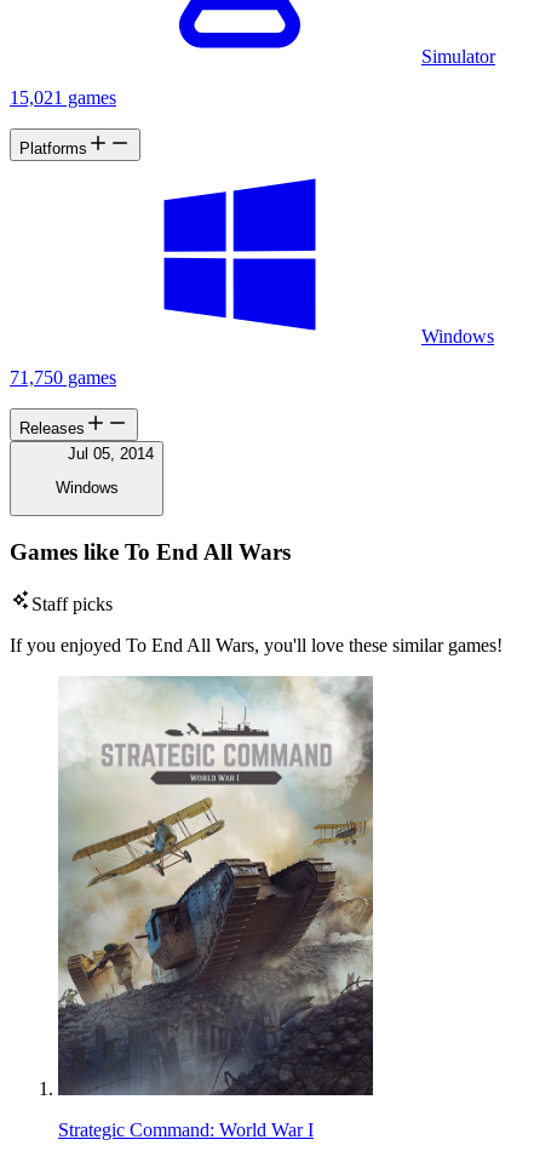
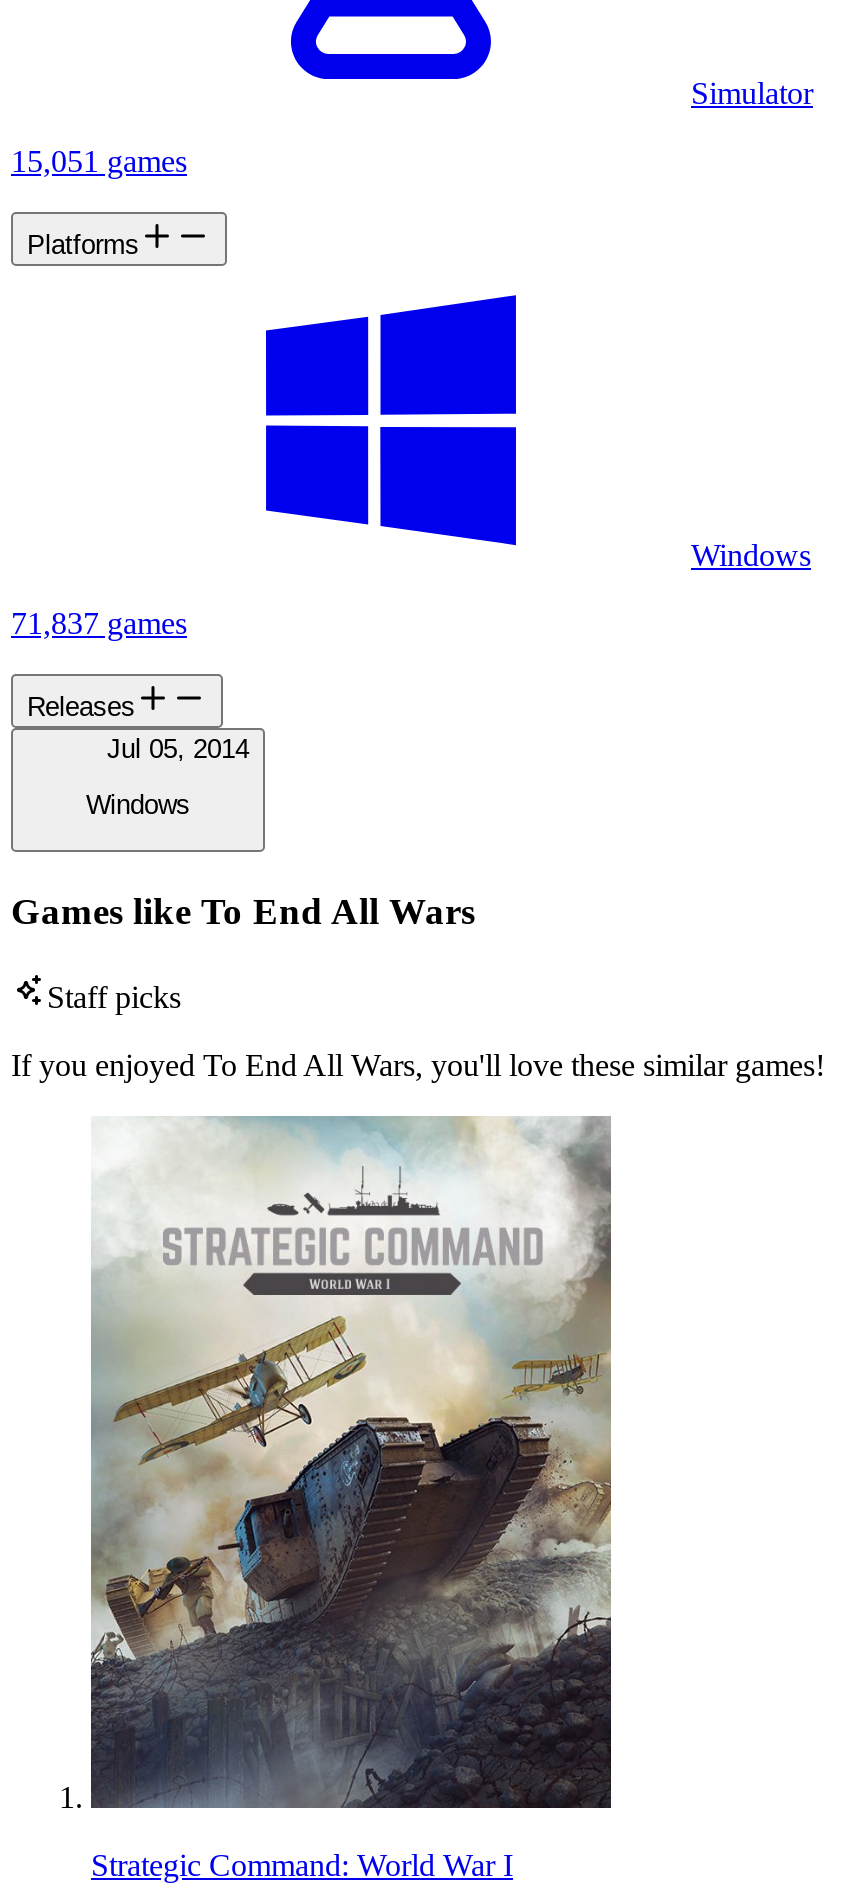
[10,87,116,108] 15,021 games -> [11,144,187,178] 15,051 games
[10,367,116,387] 71,750 games -> [11,606,187,640] 71,837 games

